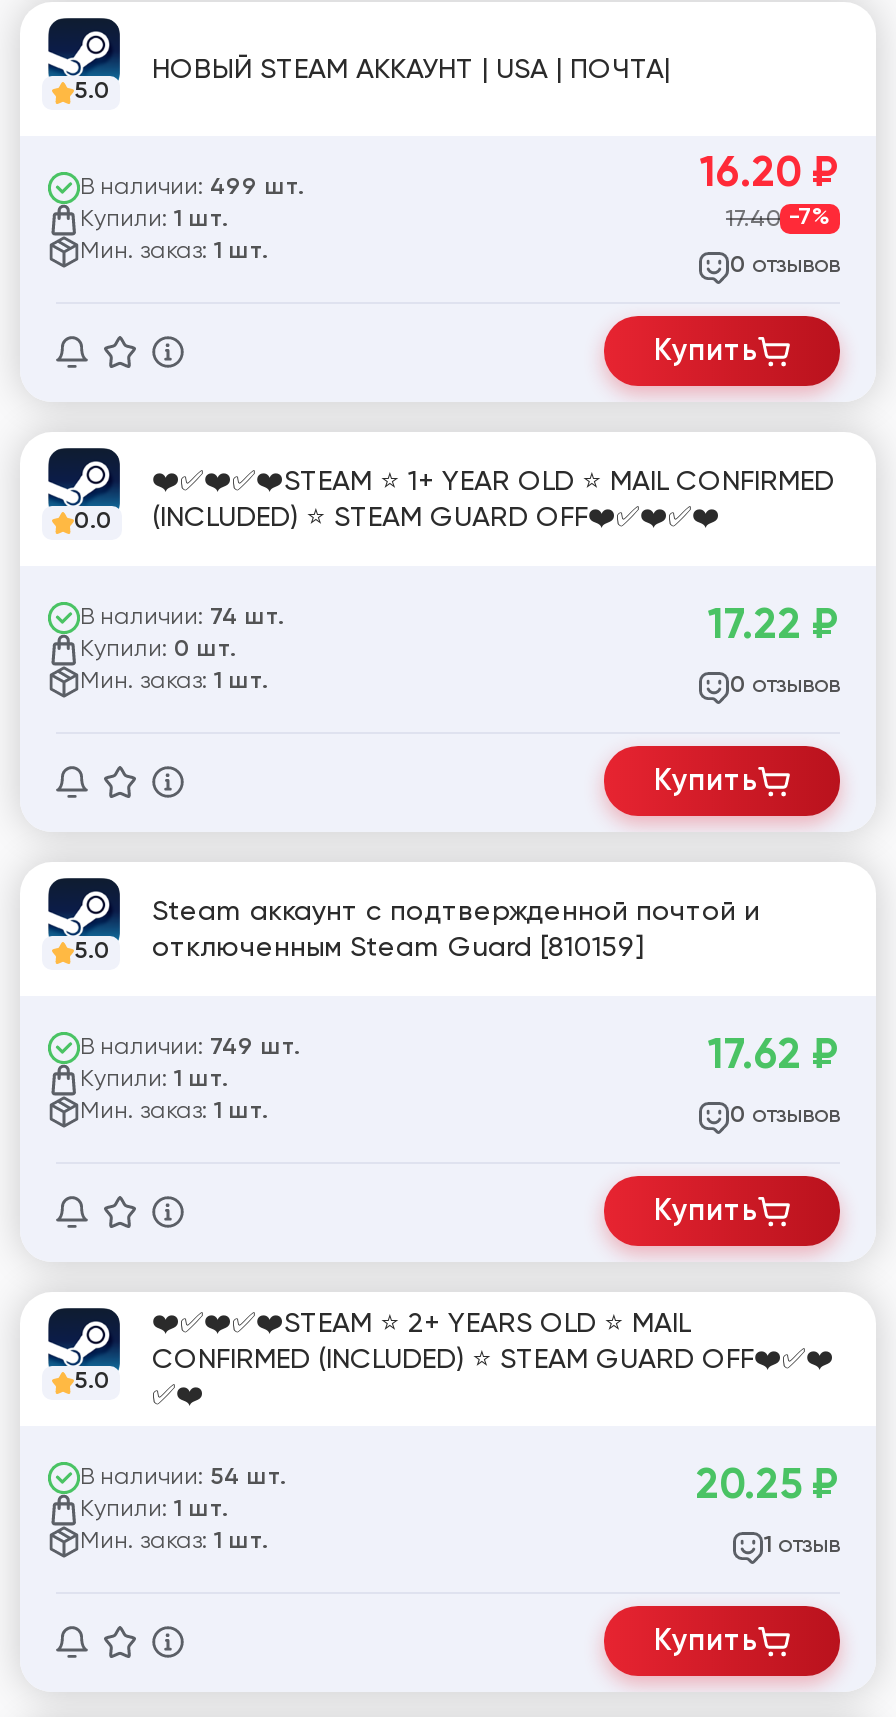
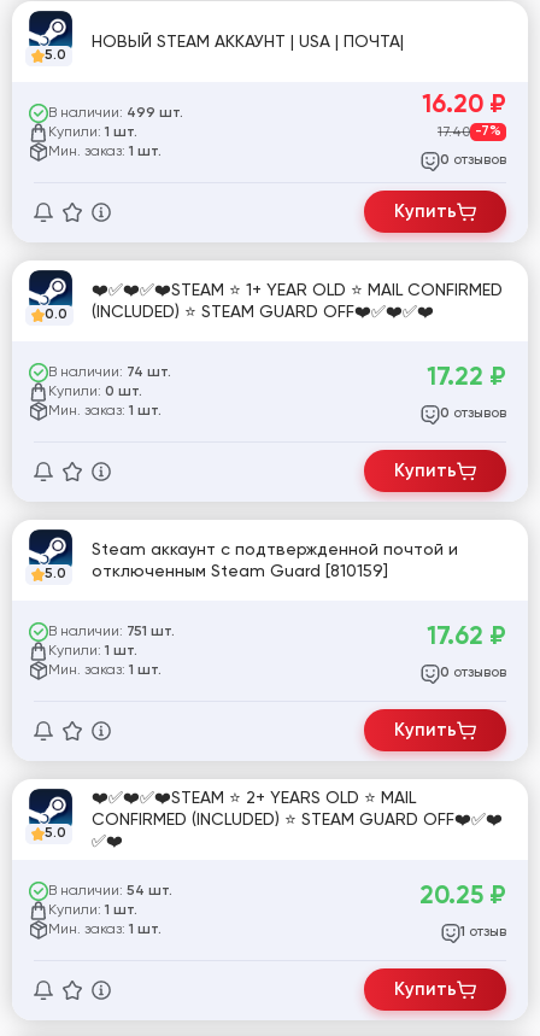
[80,1033,300,1061] В наличии: 749 шт. -> [48,623,175,640] В наличии: 751 шт.

